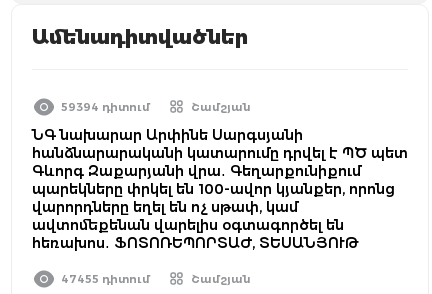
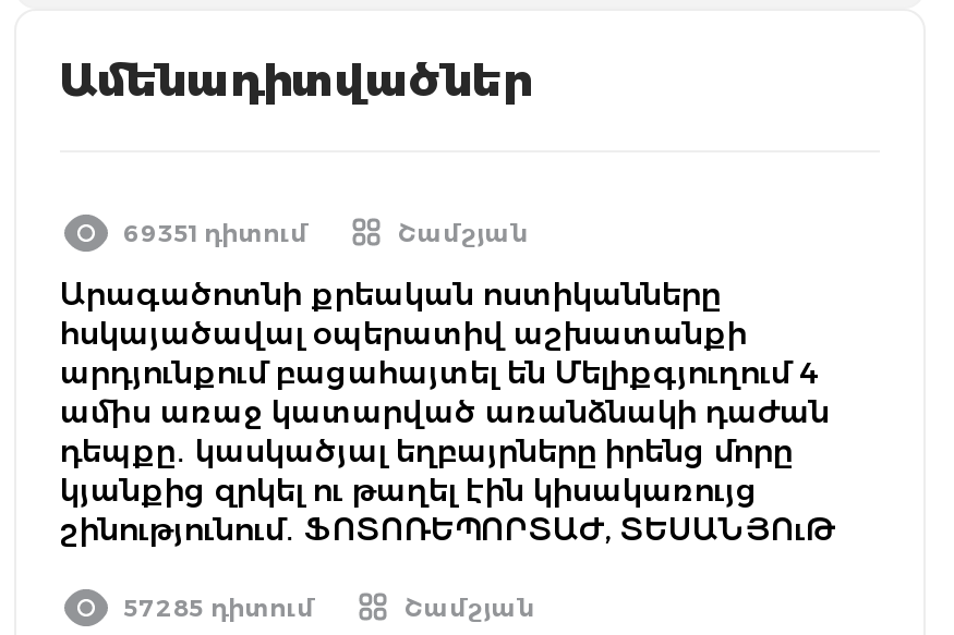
[61,100,150,114] 59394 դիտում -> [123,217,309,248] 69351 դիտում
[32,126,408,252] ՆԳ նախարար Արփինե Սարգսյանի | հանձնարարականի կատարումը դրվել է ՊԾ պետ | Գևորգ Զաքարյանի վրա․ Գեղարքունիքում | պարեկները փրկել են 100-ավոր կյանքեր, որոնց | վարորդները եղել են ոչ սթափ, կամ | ավտոմեքենան վարելիս օգտագործել են | հեռախոս․ ՖՈՏՈՌԵՊՈՐՏԱԺ, ՏԵՍԱՆՅՈՒԹ -> [60,274,836,548] Արագածոտնի քրեական ոստիկանները | հսկայածավալ օպերատիվ աշխատանքի | արդյունքում բացահայտել են Մելիքգյուղում 4 | ամիս առաջ կատարված առանձնակի դաժան | դեպքը․ կասկածյալ եղբայրները իրենց մորը | կյանքից զրկել ու թաղել էին կիսակառույց | շինությունում․ ՖՈՏՈՌԵՊՈՐՏԱԺ, ՏԵՍԱՆՅՈւԹ
[61,272,150,286] 47455 դիտում -> [123,592,315,622] 57285 դիտում

